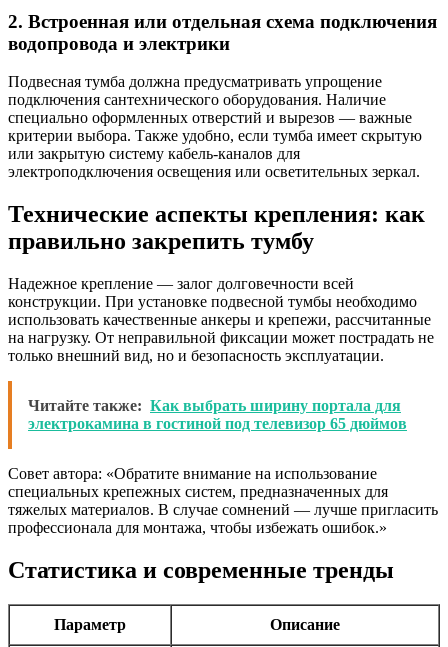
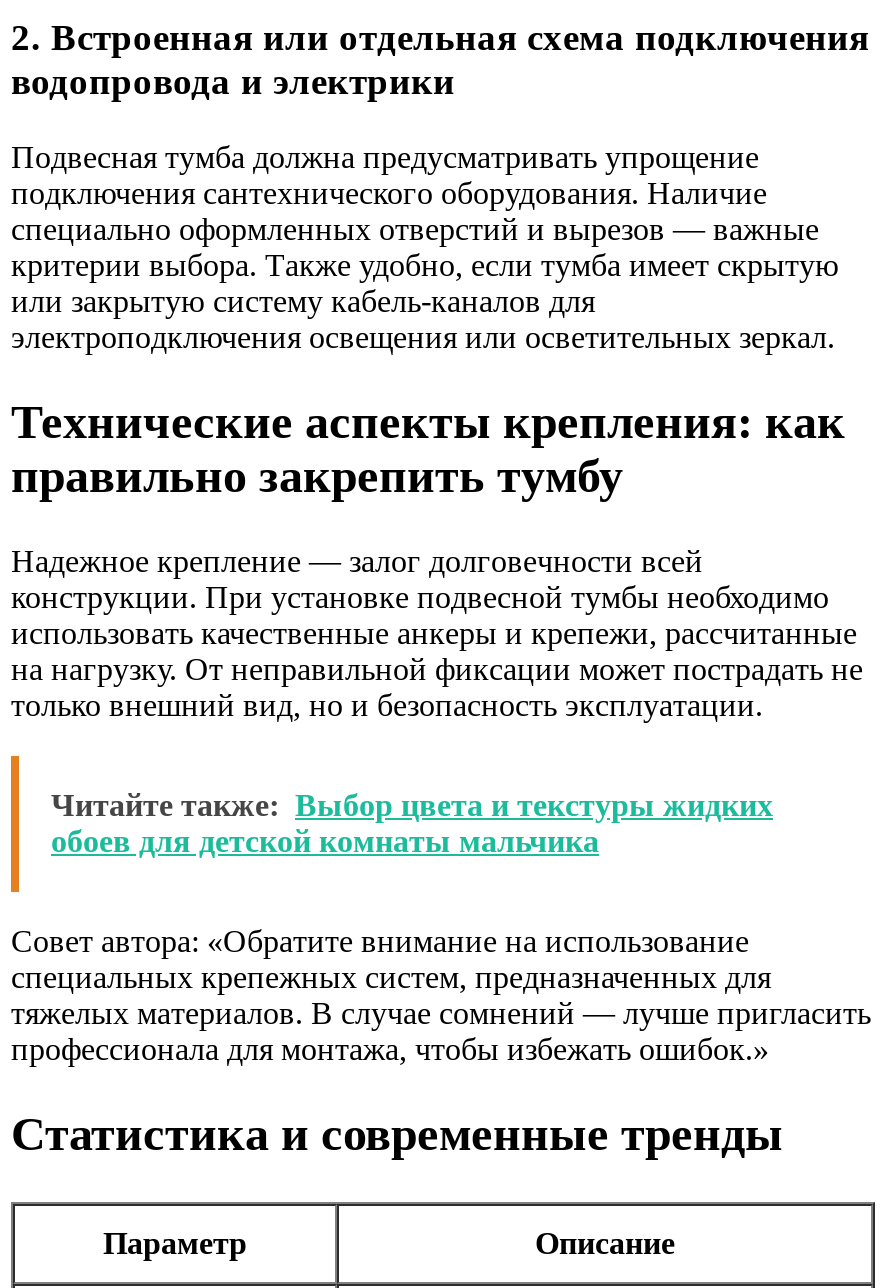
[28,397,407,432] Читайте также: Как выбрать ширину портала для | электрокамина в гостиной под телевизор 65 дюймов -> [51,788,773,858] Читайте также: Выбор цвета и текстуры жидких | обоев для детской комнаты мальчика

